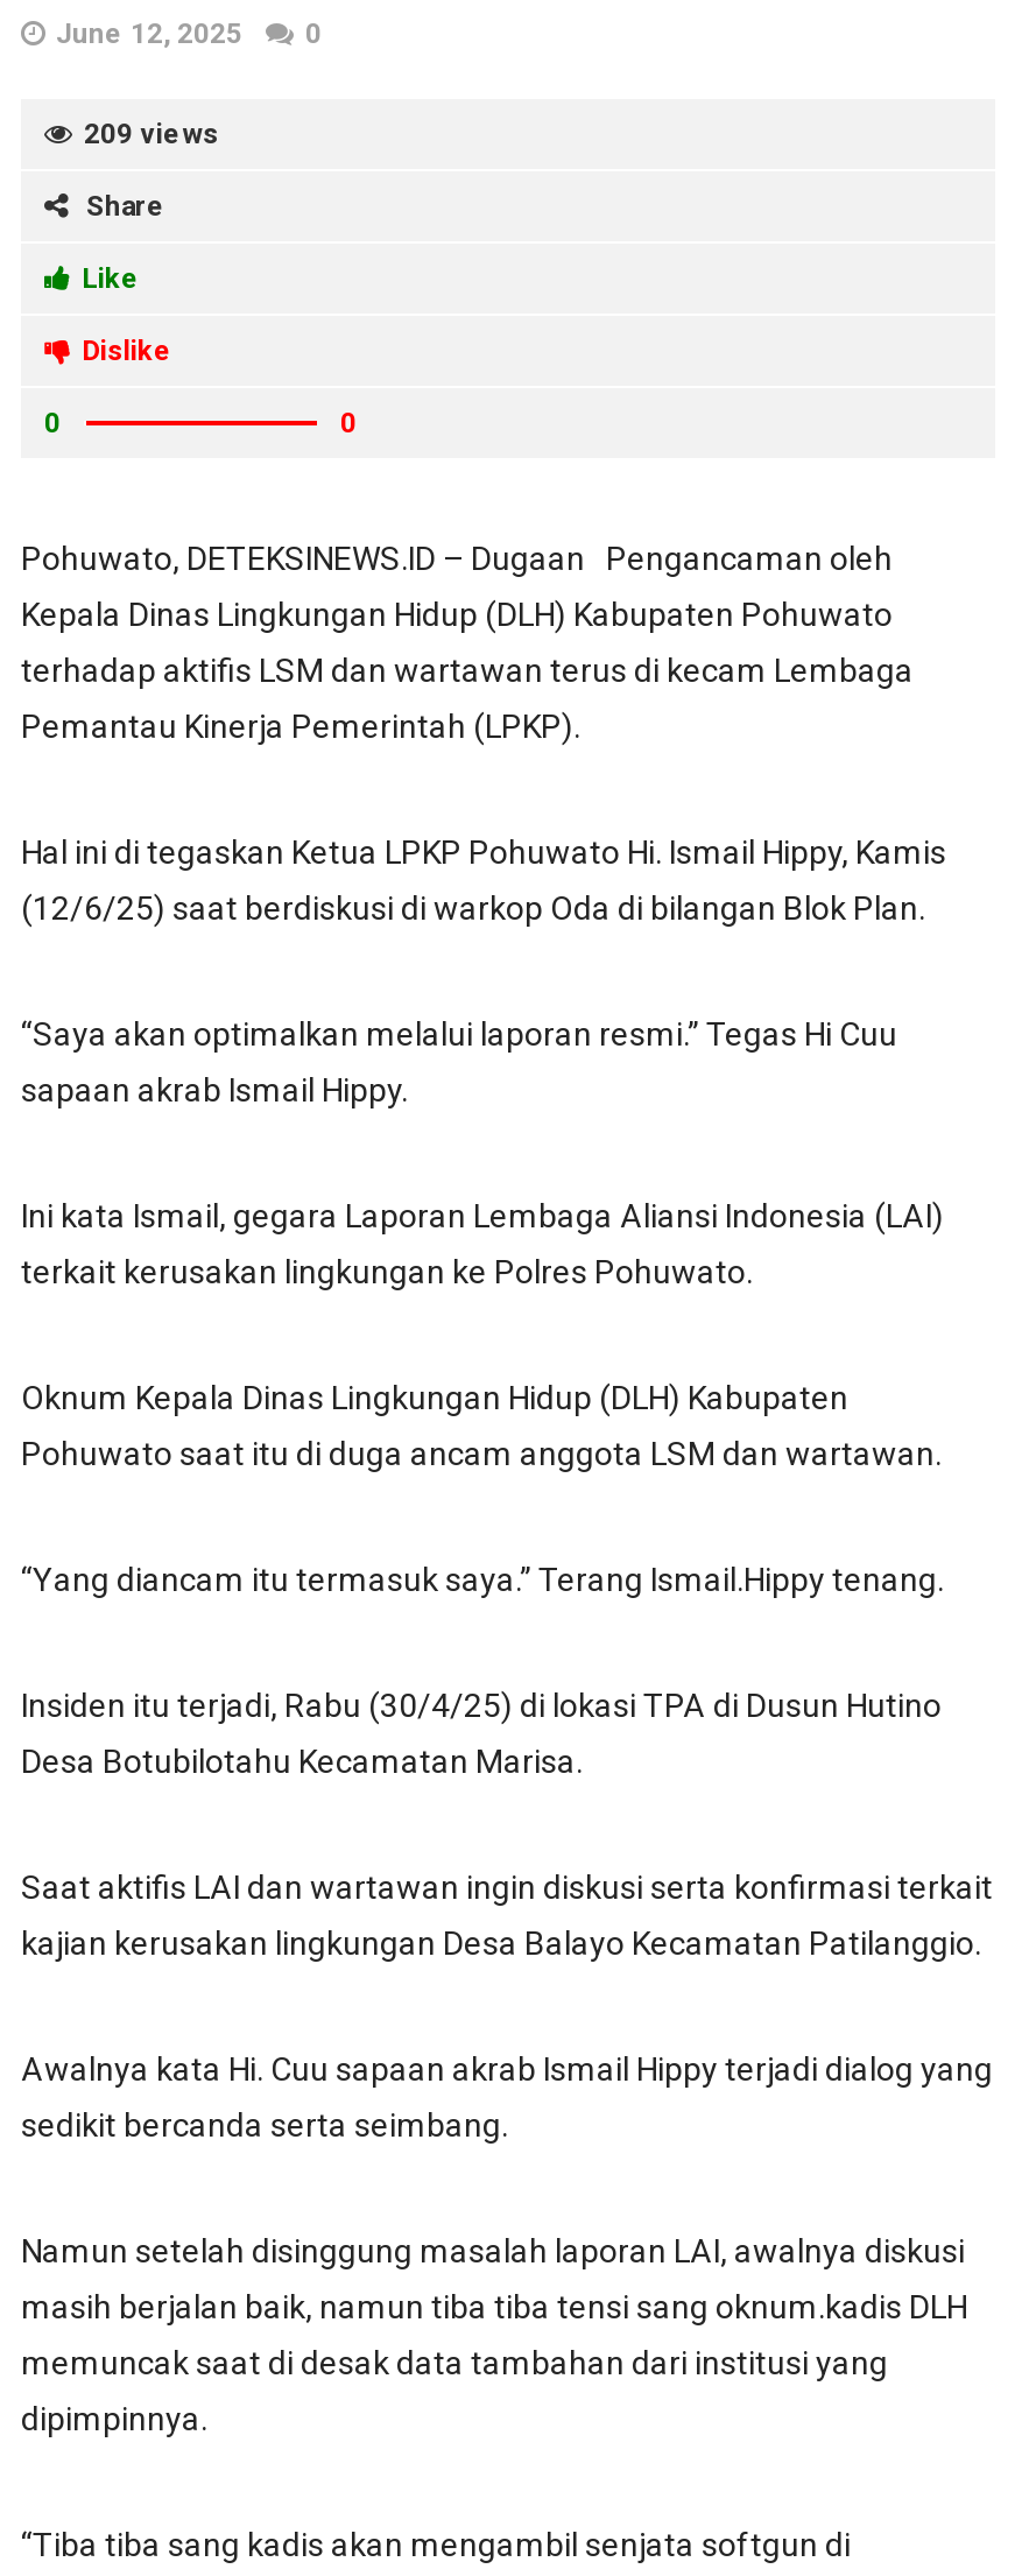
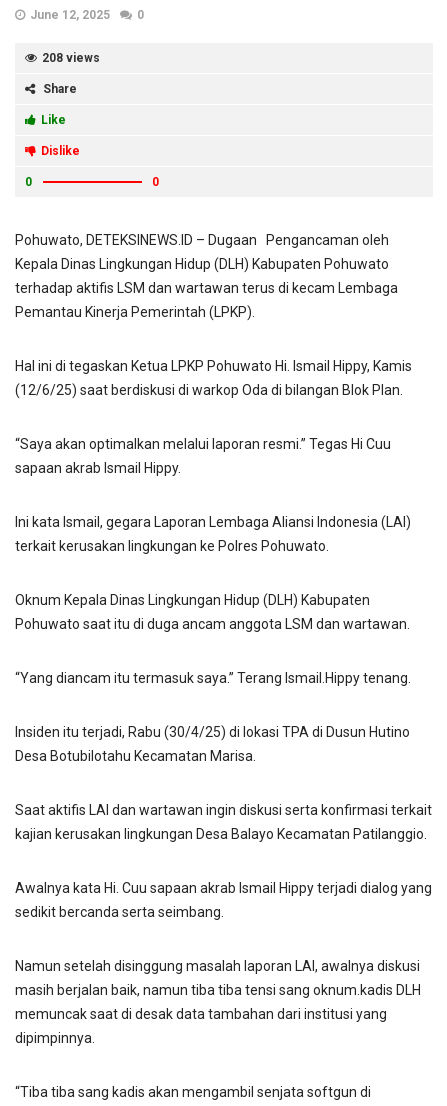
[84,118,219,151] 209 views -> [42,51,100,65] 208 views

